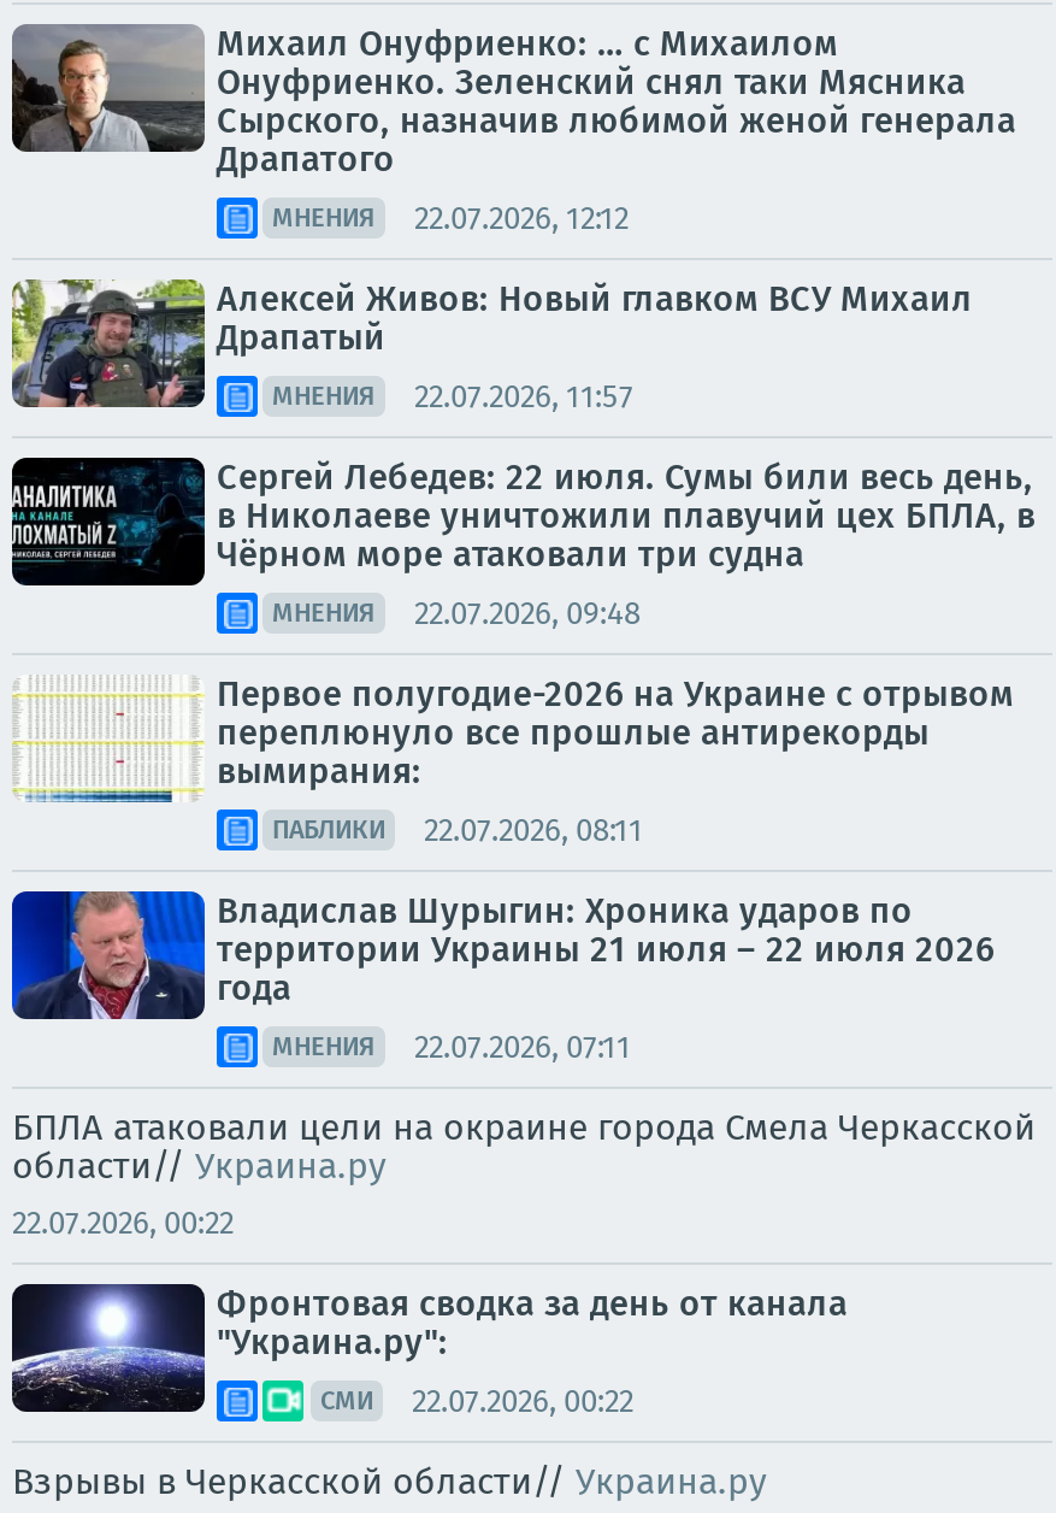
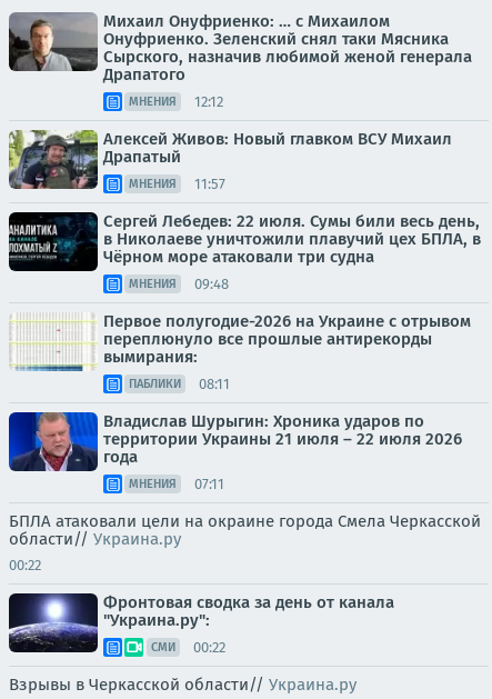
[272,199,629,235] МНЕНИЯ 22.07.2026, 12:12 -> [129,93,223,110] МНЕНИЯ 12:12
[272,377,633,413] МНЕНИЯ 22.07.2026, 11:57 -> [129,175,225,192] МНЕНИЯ 11:57
[272,594,641,630] МНЕНИЯ 22.07.2026, 09:48 -> [129,275,229,292] МНЕНИЯ 09:48
[272,811,643,847] ПАБЛИКИ 22.07.2026, 08:11 -> [129,375,230,392] ПАБЛИКИ 08:11
[272,1028,631,1064] МНЕНИЯ 22.07.2026, 07:11 -> [129,475,224,492] МНЕНИЯ 07:11
[12,1205,234,1241] 22.07.2026, 00:22 -> [9,557,41,574] 00:22
[320,1382,633,1418] СМИ 22.07.2026, 00:22 -> [151,639,225,655] СМИ 00:22

